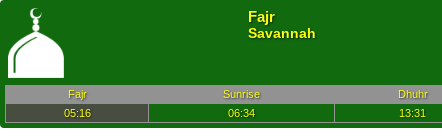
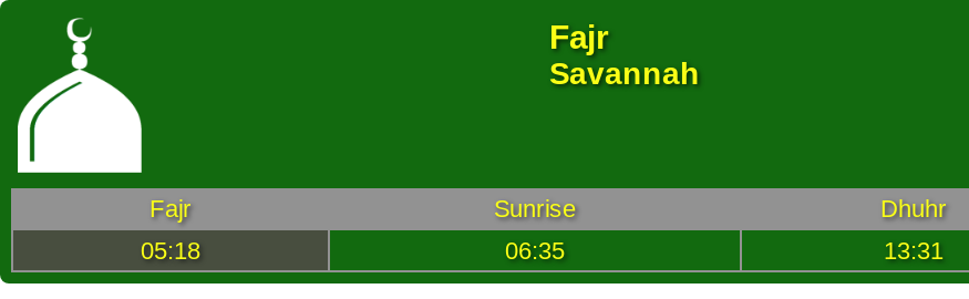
[63,107,90,119] 05:16 -> [141,237,200,264] 05:18
[228,107,255,119] 06:34 -> [505,237,565,264] 06:35

